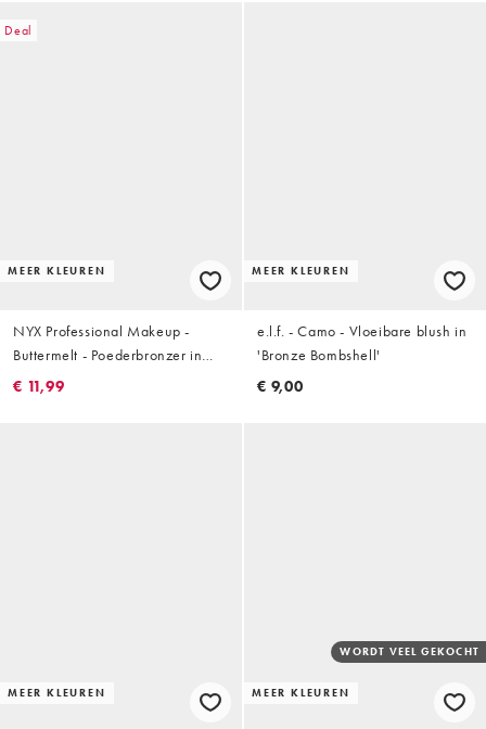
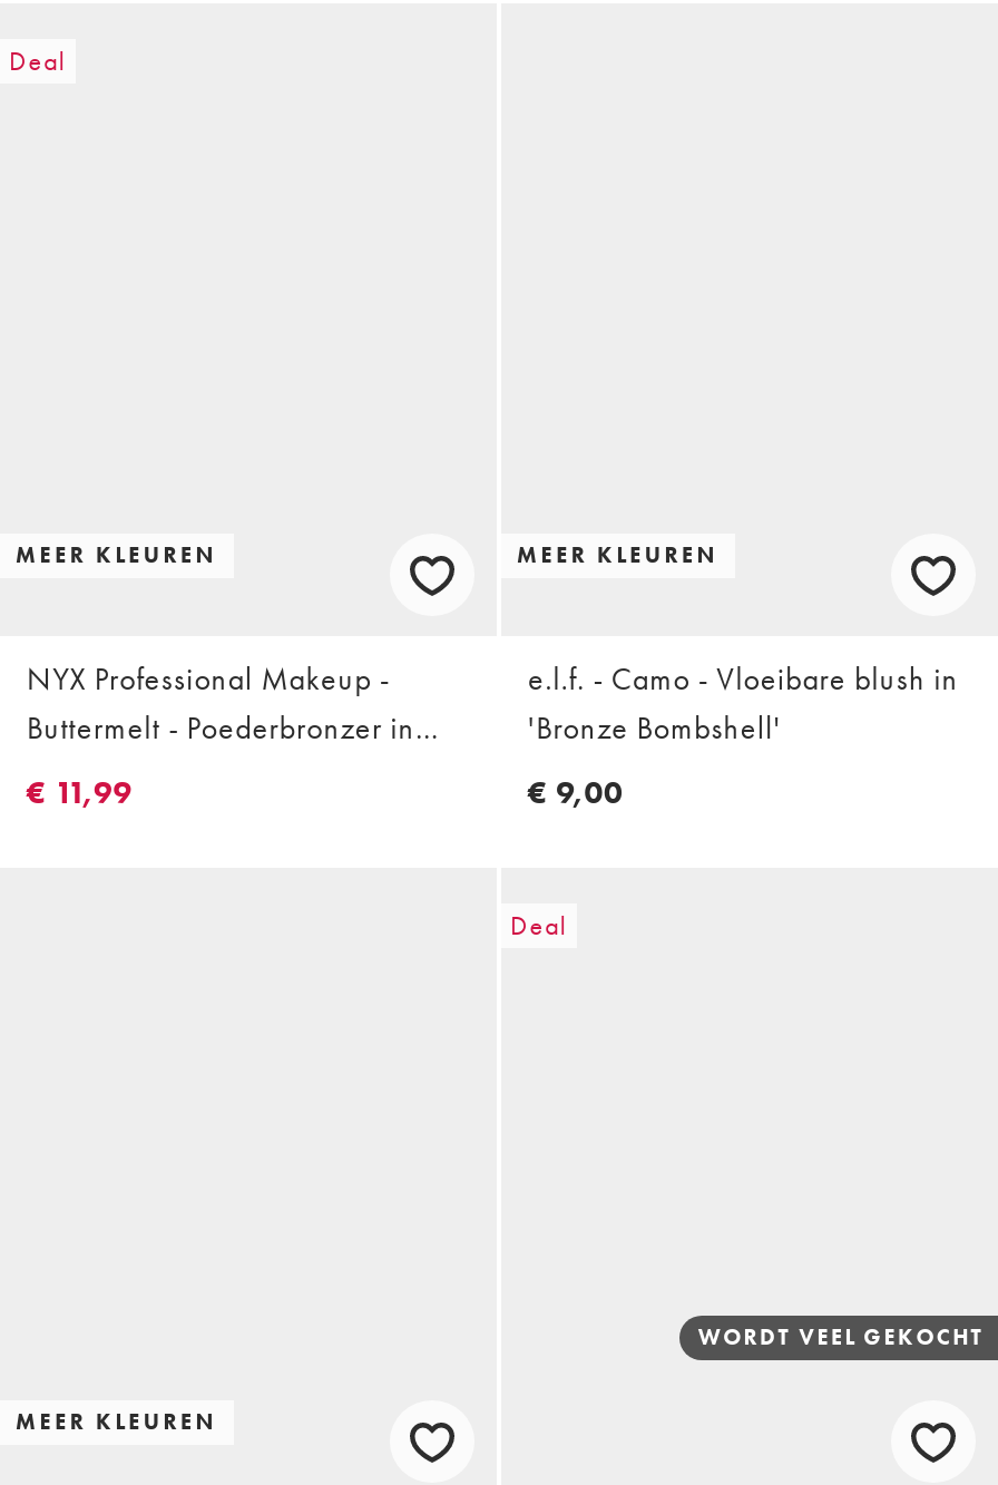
[252,685,350,699] MEER KLEUREN -> [510,909,569,945] Deal

